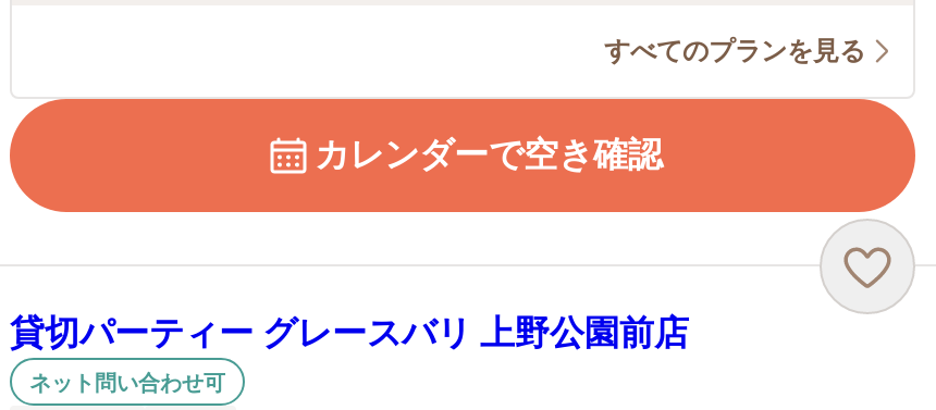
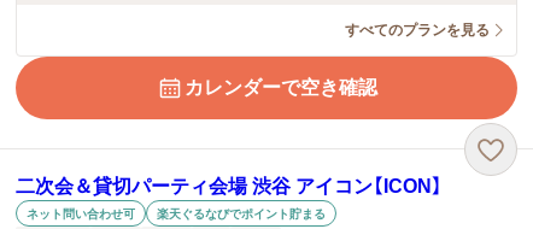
[10,314,689,351] 貸切パーティー グレースバリ 上野公園前店 -> [16,176,443,196] 二次会＆貸切パーティ会場 渋谷 アイコン【ICON】
none -> [157,207,326,220] 楽天ぐるなびでポイント貯まる

